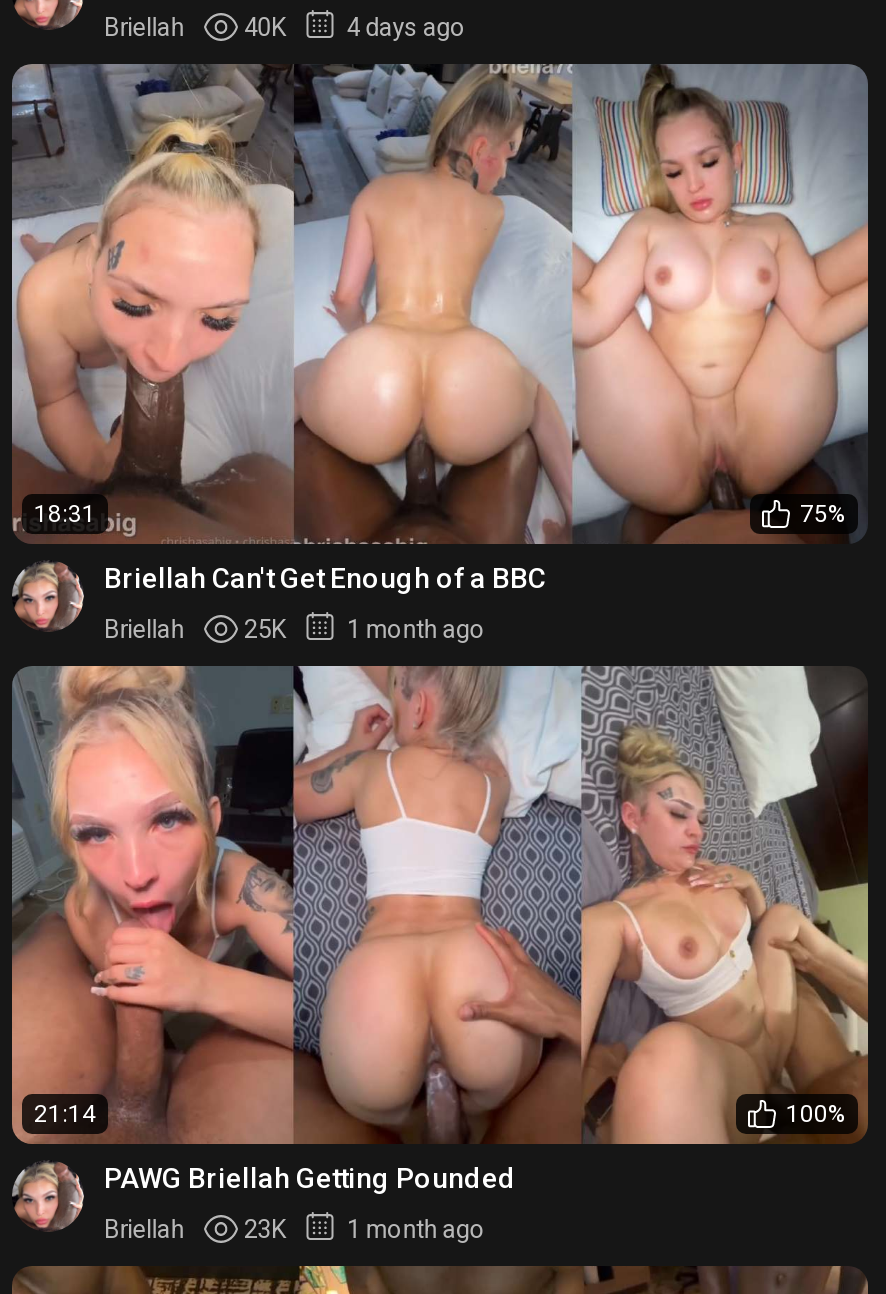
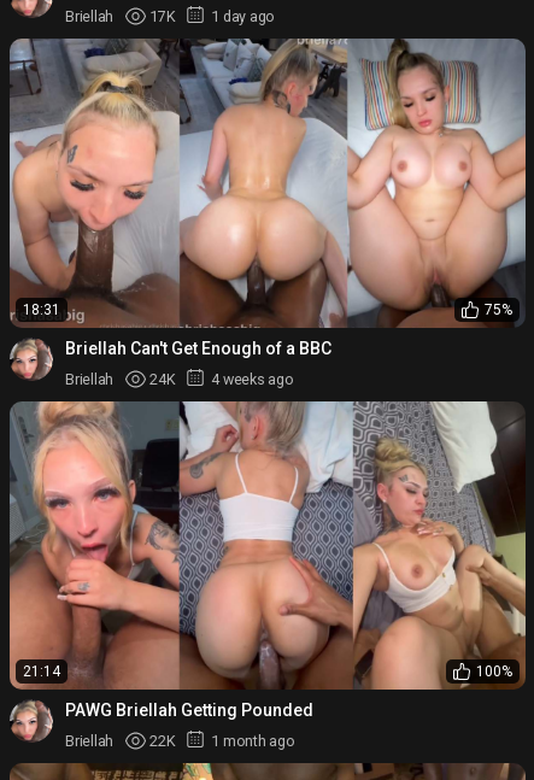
[244,12,466,42] 40K | 4 days ago -> [149,7,275,25] 17K | 1 day ago
[244,613,485,643] 25K | 1 month ago -> [149,370,294,388] 24K | 4 weeks ago
[104,1215,485,1245] Briellah 23K 1 month ago -> [65,732,295,750] Briellah 22K 1 month ago

